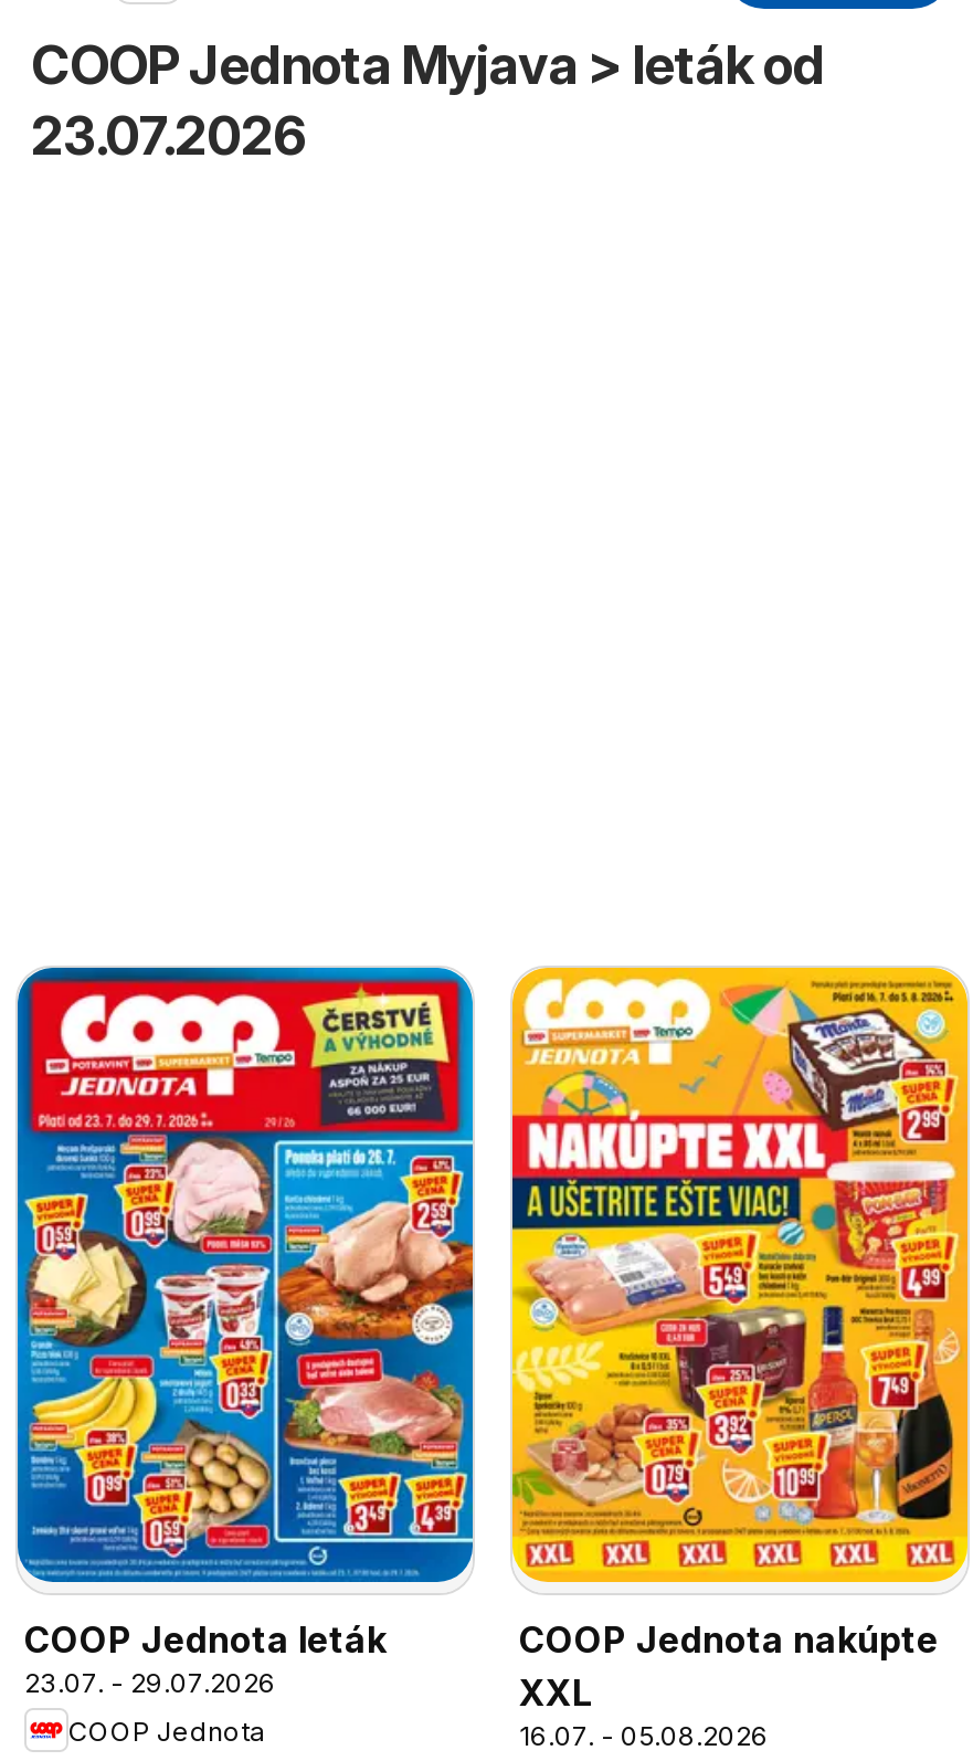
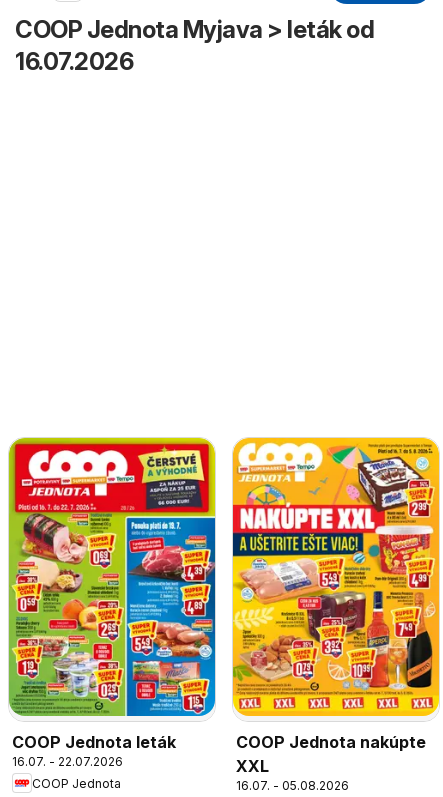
[31,104,305,168] 23.07.2026 -> [15,47,133,76] 16.07.2026
[15,966,475,1699] [image] | 23.07. - 29.07.2026 -> [8,437,216,769] [image] | 16.07. - 22.07.2026

